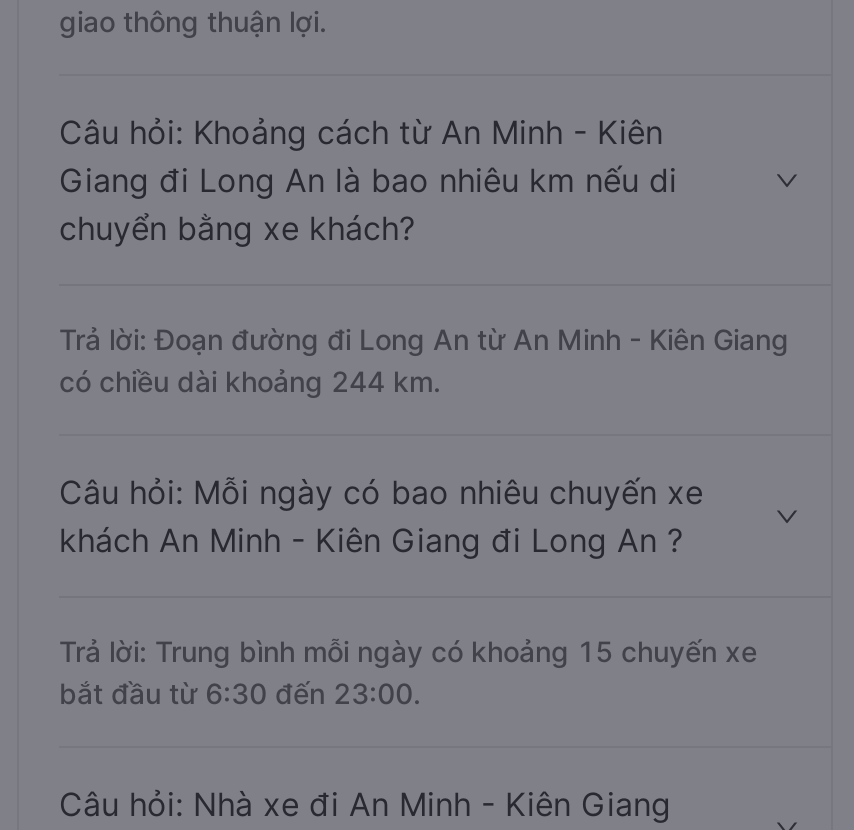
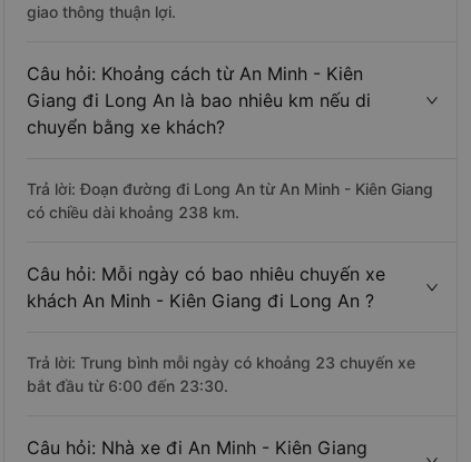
[59,364,441,398] có chiều dài khoảng 244 km. -> [27,203,239,222] có chiều dài khoảng 238 km.
[59,634,757,668] Trả lời: Trung bình mỗi ngày có khoảng 15 chuyến xe -> [27,353,415,372] Trả lời: Trung bình mỗi ngày có khoảng 23 chuyến xe
[59,676,421,710] bắt đầu từ 6:30 đến 23:00. -> [27,376,228,395] bắt đầu từ 6:00 đến 23:30.

